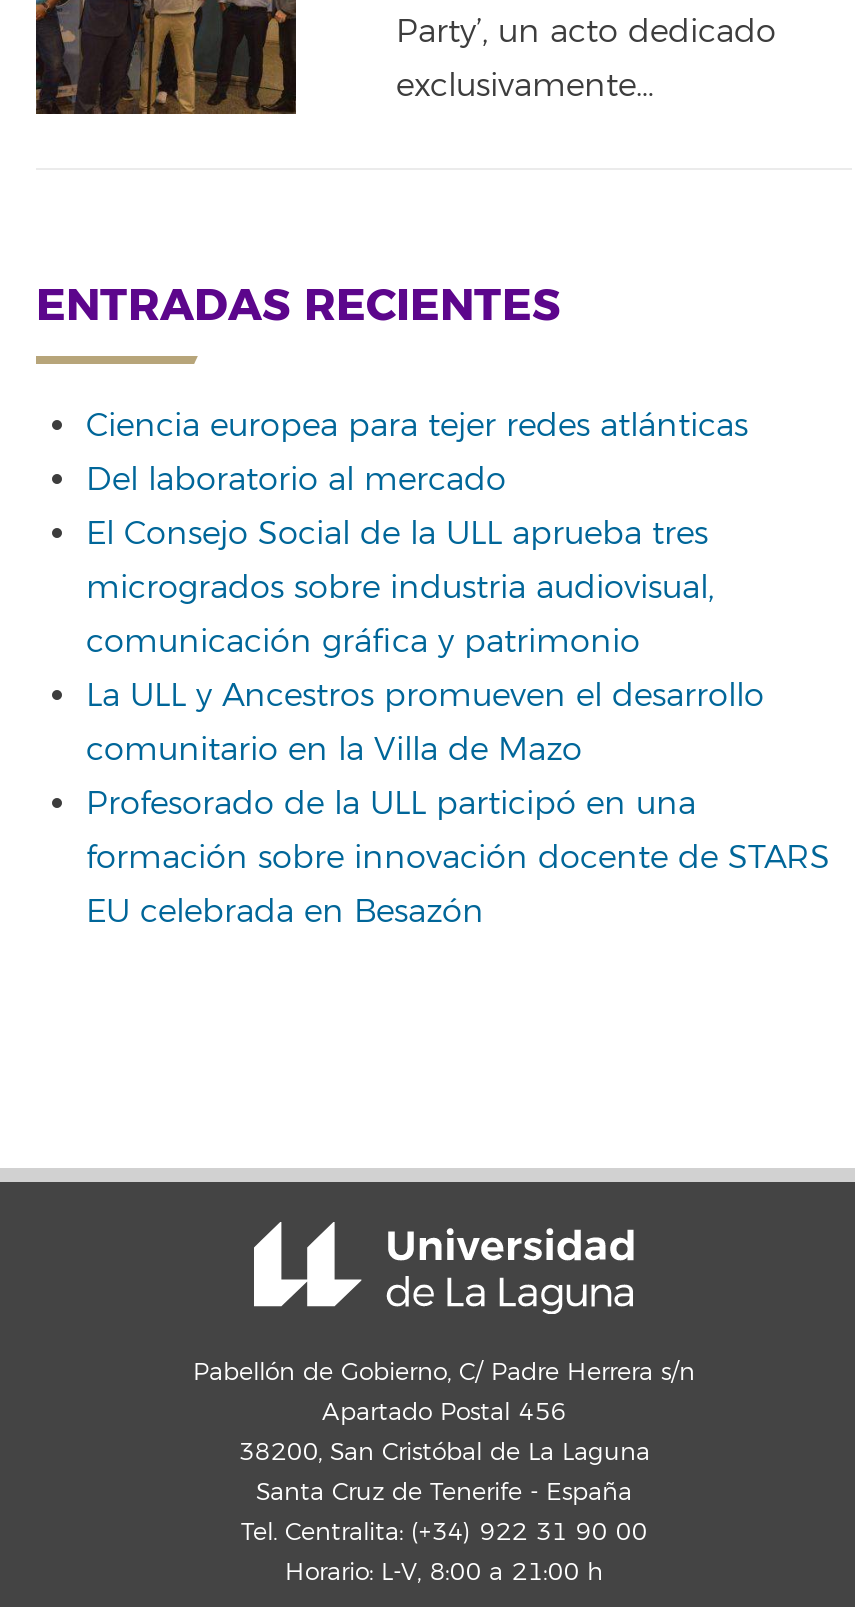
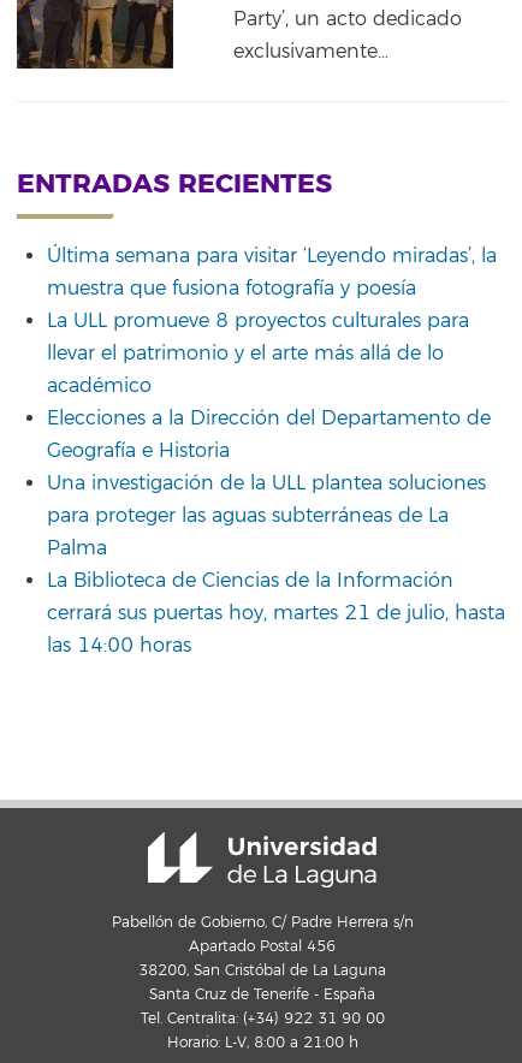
[86,406,830,932] Ciencia europea para tejer redes atlánticas | Del laboratorio al mercado | El Consejo Social de la ULL aprueba tres | microgrados sobre industria audiovisual, | comunicación gráfica y patrimonio | La ULL y Ancestros promueven el desarrollo | comunitario en la Villa de Mazo | Profesorado de la ULL participó en una | formación sobre innovación docente de STARS | EU celebrada en Besazón -> [47,244,505,658] Última semana para visitar ‘Leyendo miradas’, la | muestra que fusiona fotografía y poesía | La ULL promueve 8 proyectos culturales para | llevar el patrimonio y el arte más allá de lo | académico | Elecciones a la Dirección del Departamento de | Geografía e Historia | Una investigación de la ULL plantea soluciones | para proteger las aguas subterráneas de La | Palma | La Biblioteca de Ciencias de la Información | cerrará sus puertas hoy, martes 21 de julio, hasta | las 14:00 horas

